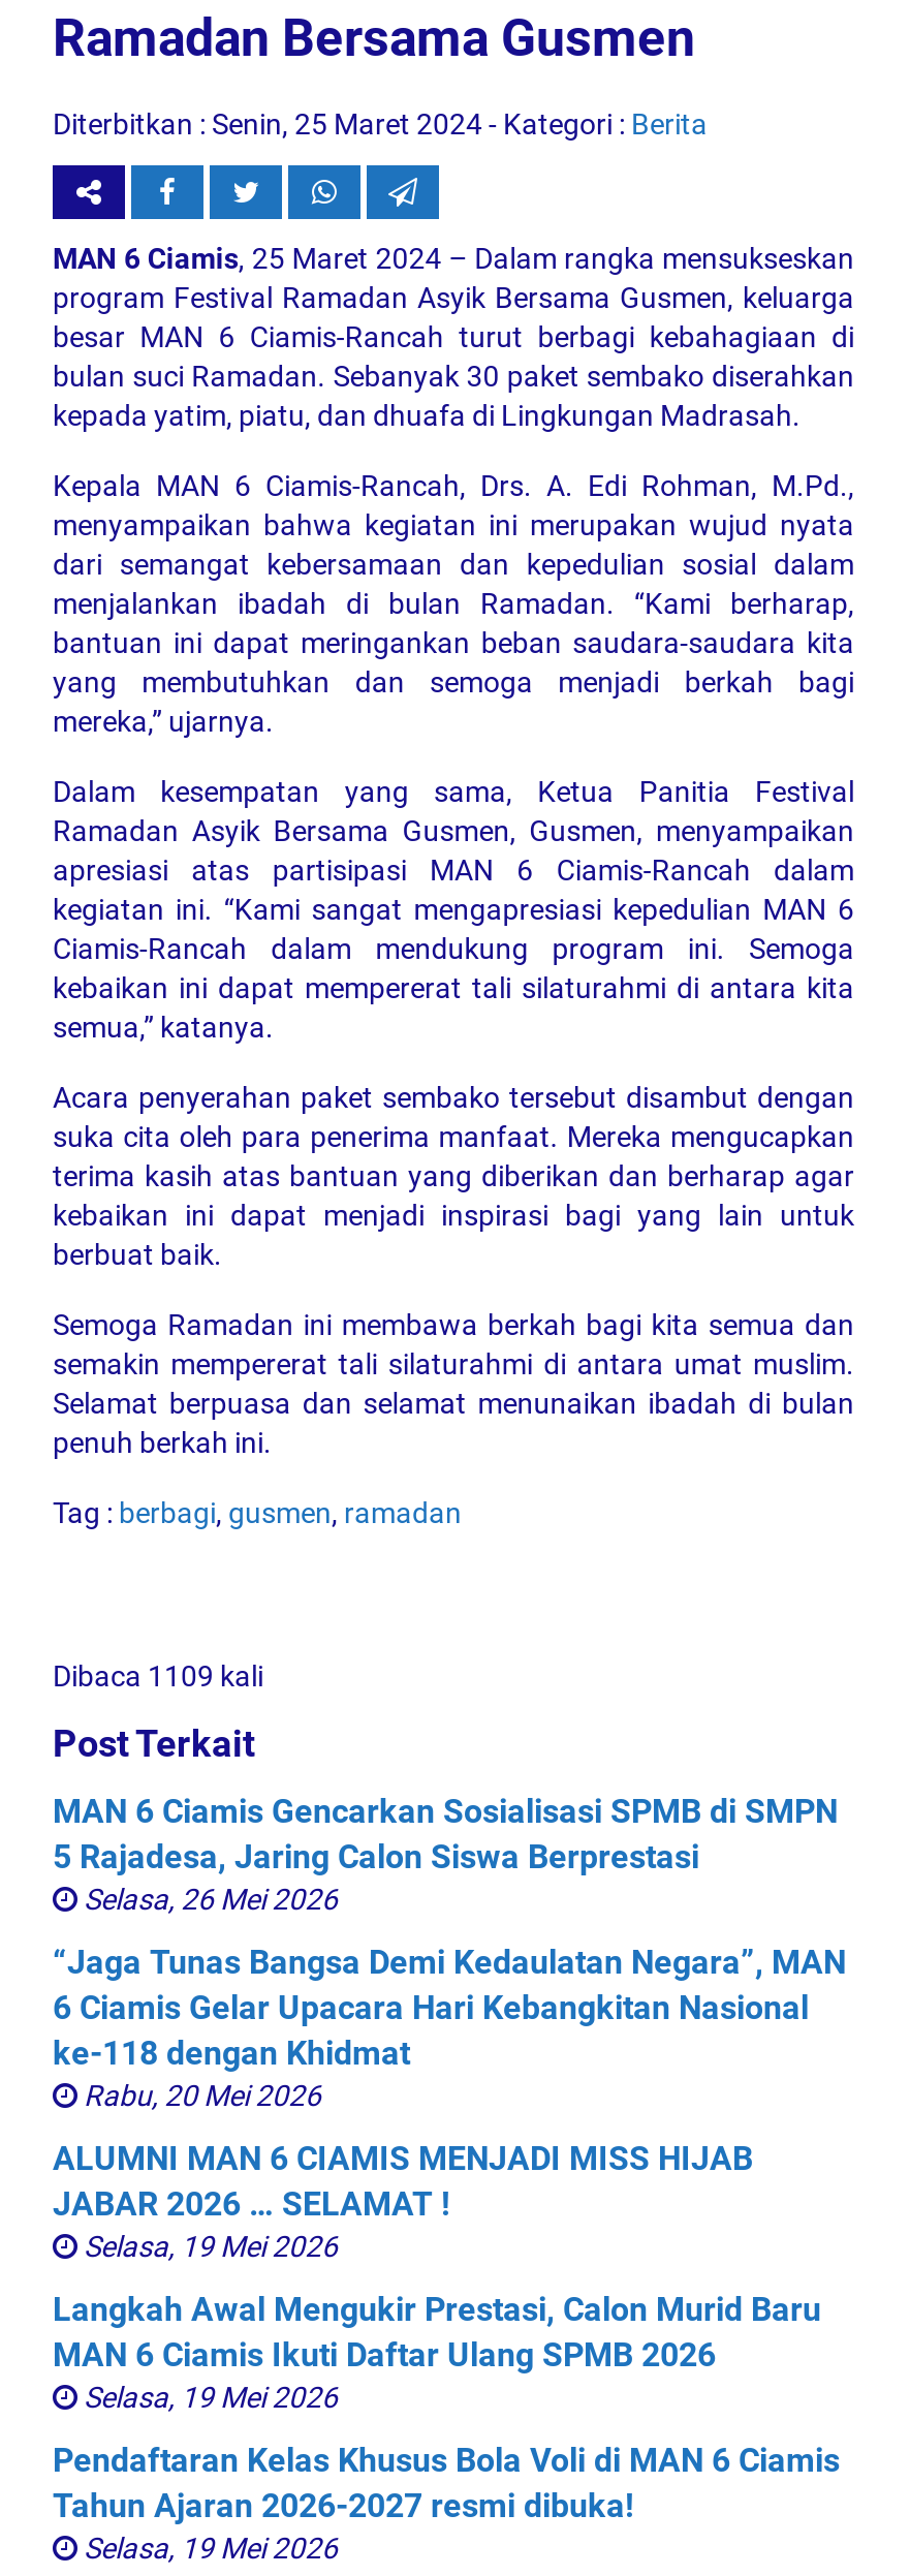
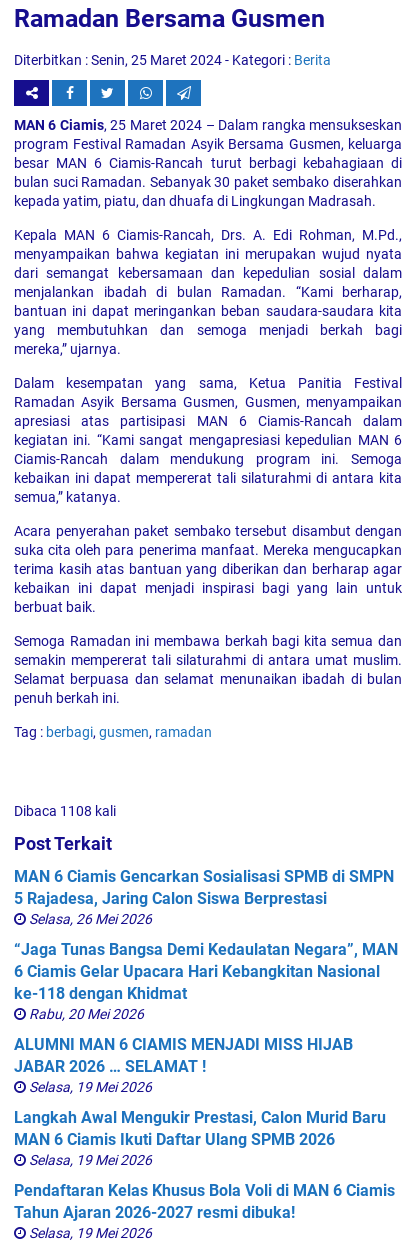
[53,1659,263,1693] Dibaca 1109 kali -> [14,803,116,819] Dibaca 1108 kali

